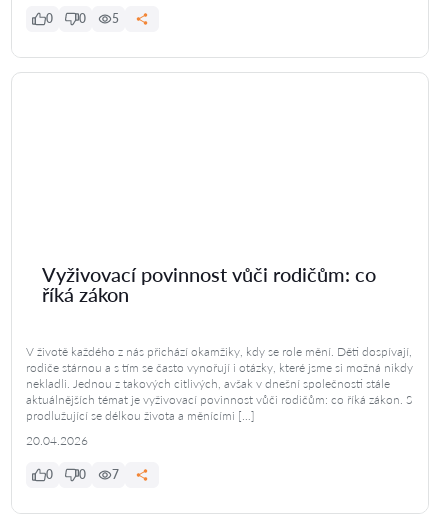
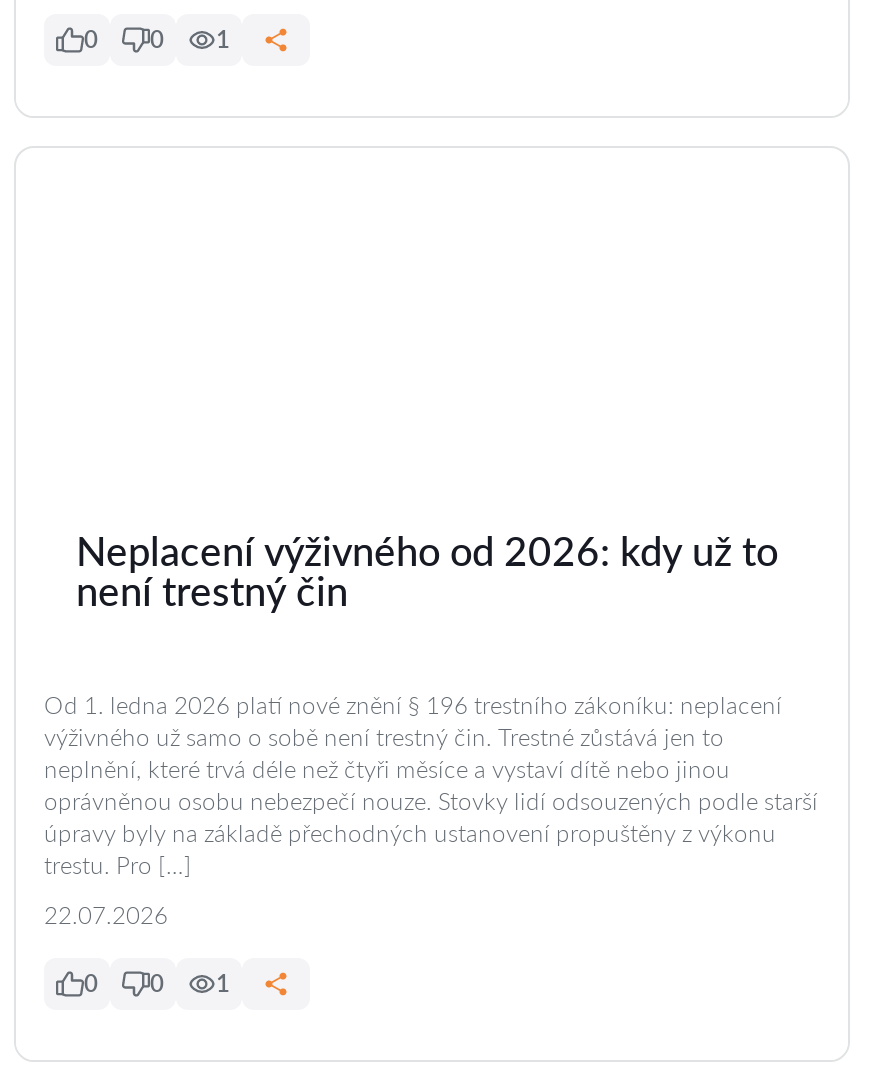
[112,11,119,26] 5 -> [216,25,230,55] 1
[42,262,376,306] Vyživovací povinnost vůči rodičům: co | říká zákon -> [76,526,778,614] Neplacení výživného od 2026: kdy už to | není trestný čin
[26,344,413,423] V životě každého z nás přichází okamžiky, kdy se role mění. Děti dospívají, | rodiče stárnou a s tím se často vynořují i otázky, které jsme si možná nikdy | nekladli. Jednou z takových citlivých, avšak v dnešní společnosti stále | aktuálnějších témat je vyživovací povinnost vůči rodičům: co říká zákon. S | prodlužující se délkou života a měnícími […] -> [44,690,818,880] Od 1. ledna 2026 platí nové znění § 196 trestního zákoníku: neplacení | výživného už samo o sobě není trestný čin. Trestné zůstává jen to | neplnění, které trvá déle než čtyři měsíce a vystaví dítě nebo jinou | oprávněnou osobu nebezpečí nouze. Stovky lidí odsouzených podle starší | úpravy byly na základě přechodných ustanovení propuštěny z výkonu | trestu. Pro […]
[26,433,88,448] 20.04.2026 -> [44,900,168,930] 22.07.2026
[112,467,119,482] 7 -> [216,968,230,998] 1

